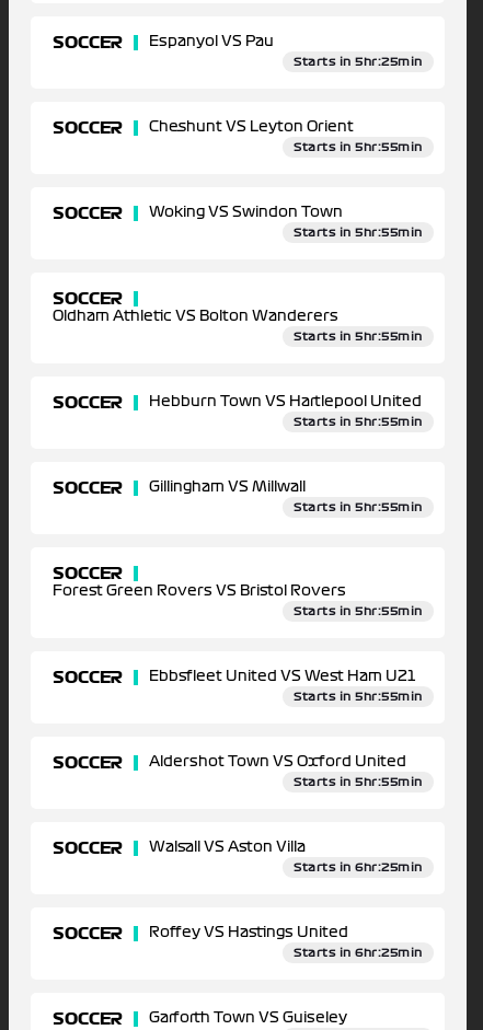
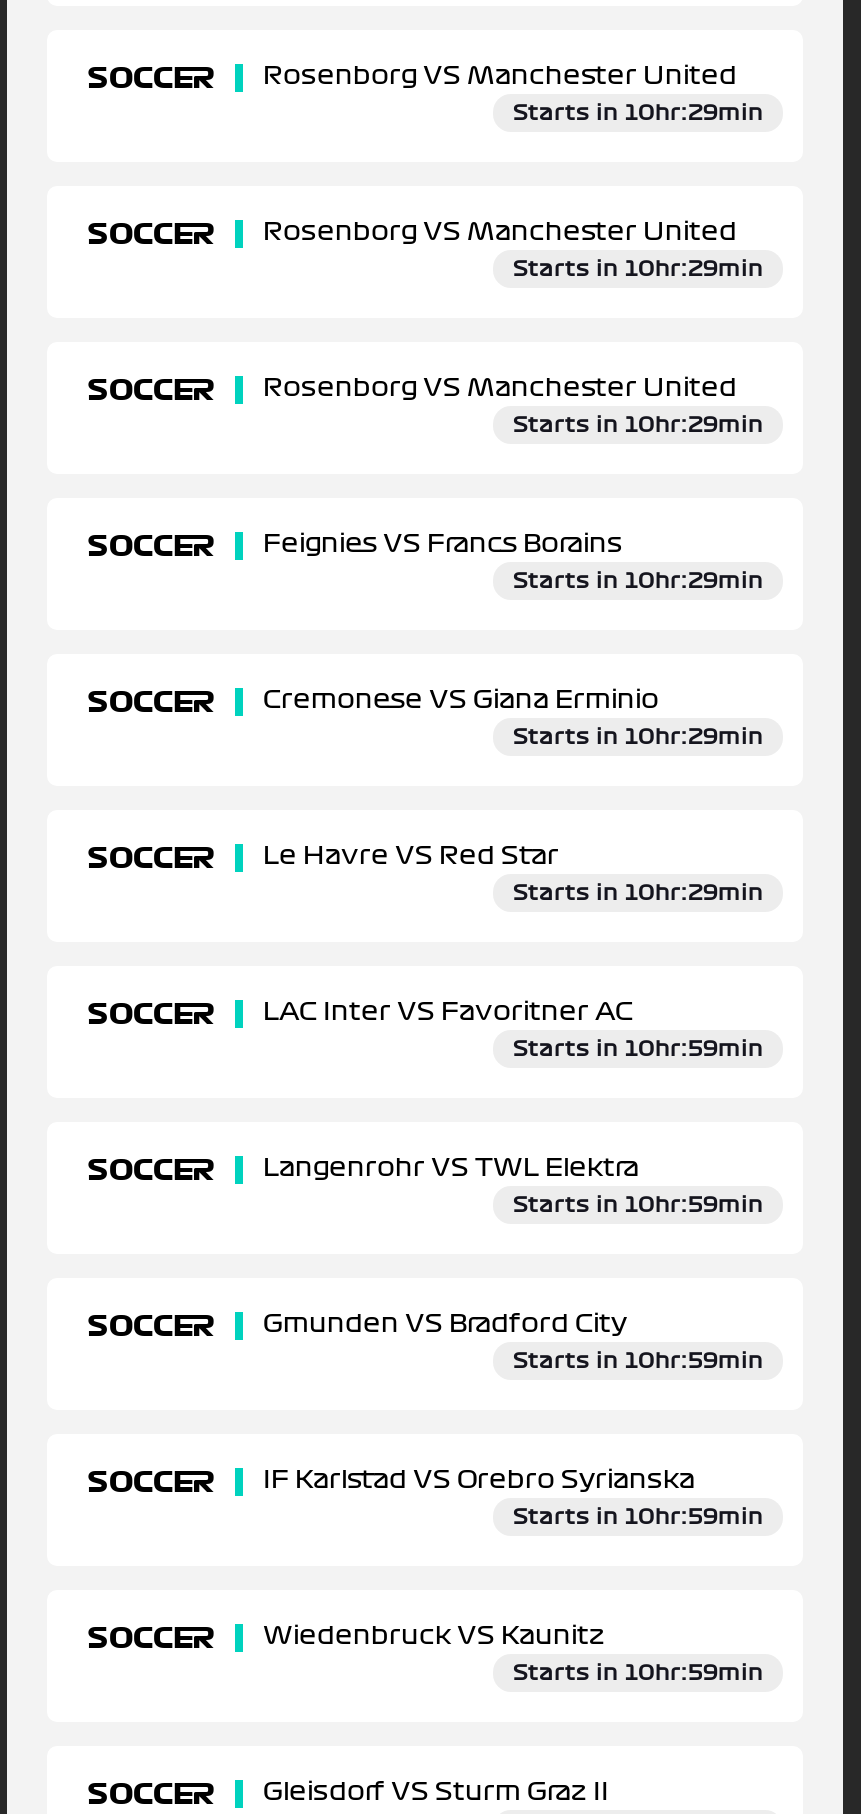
[149,35,274,48] Espanyol VS Pau -> [263,64,737,88] Rosenborg VS Manchester United
[294,56,423,68] Starts in 5hr:25min -> [513,102,763,124] Starts in 10hr:29min
[149,120,354,134] Cheshunt VS Leyton Orient -> [263,220,737,244] Rosenborg VS Manchester United
[294,141,423,153] Starts in 5hr:55min -> [513,258,763,280] Starts in 10hr:29min
[149,206,343,219] Woking VS Swindon Town -> [263,376,737,400] Rosenborg VS Manchester United
[294,227,423,239] Starts in 5hr:55min -> [513,414,763,436] Starts in 10hr:29min
[53,310,338,323] Oldham Athletic VS Bolton Wanderers -> [263,532,623,556] Feignies VS Francs Borains
[294,331,423,343] Starts in 5hr:55min -> [513,570,763,592] Starts in 10hr:29min
[149,395,422,408] Hebburn Town VS Hartlepool United -> [263,688,659,712] Cremonese VS Giana Erminio
[294,416,423,428] Starts in 5hr:55min -> [513,726,763,748] Starts in 10hr:29min
[149,481,306,494] Gillingham VS Millwall -> [263,844,559,868] Le Havre VS Red Star
[294,501,423,513] Starts in 5hr:55min -> [513,882,763,904] Starts in 10hr:29min
[53,585,346,598] Forest Green Rovers VS Bristol Rovers -> [263,1000,633,1024] LAC Inter VS Favoritner AC
[294,605,423,617] Starts in 5hr:55min -> [513,1038,763,1060] Starts in 10hr:59min
[149,670,416,683] Ebbsfleet United VS West Ham U21 -> [263,1156,639,1180] Langenrohr VS TWL Elektra
[294,691,423,703] Starts in 5hr:55min -> [513,1194,763,1216] Starts in 10hr:59min
[149,755,406,768] Aldershot Town VS Oxford United -> [263,1312,627,1336] Gmunden VS Bradford City
[294,776,423,788] Starts in 5hr:55min -> [513,1350,763,1372] Starts in 10hr:59min
[149,841,306,854] Walsall VS Aston Villa -> [263,1468,695,1492] IF Karlstad VS Orebro Syrianska
[294,861,423,873] Starts in 6hr:25min -> [513,1506,763,1528] Starts in 10hr:59min
[149,926,348,939] Roffey VS Hastings United -> [263,1624,605,1648] Wiedenbruck VS Kaunitz
[294,947,423,959] Starts in 6hr:25min -> [513,1662,763,1684] Starts in 10hr:59min
[149,1011,347,1025] Garforth Town VS Guiseley -> [263,1780,609,1804] Gleisdorf VS Sturm Graz II

